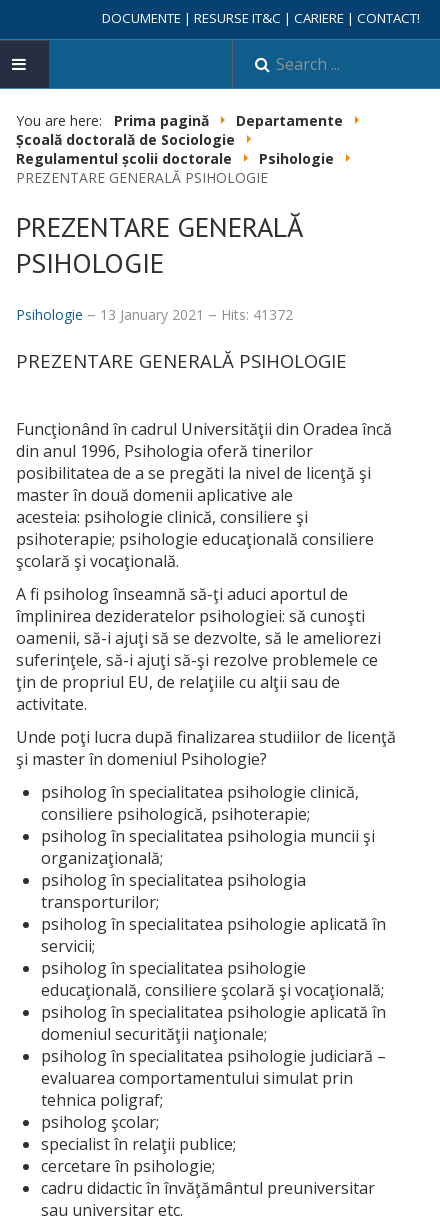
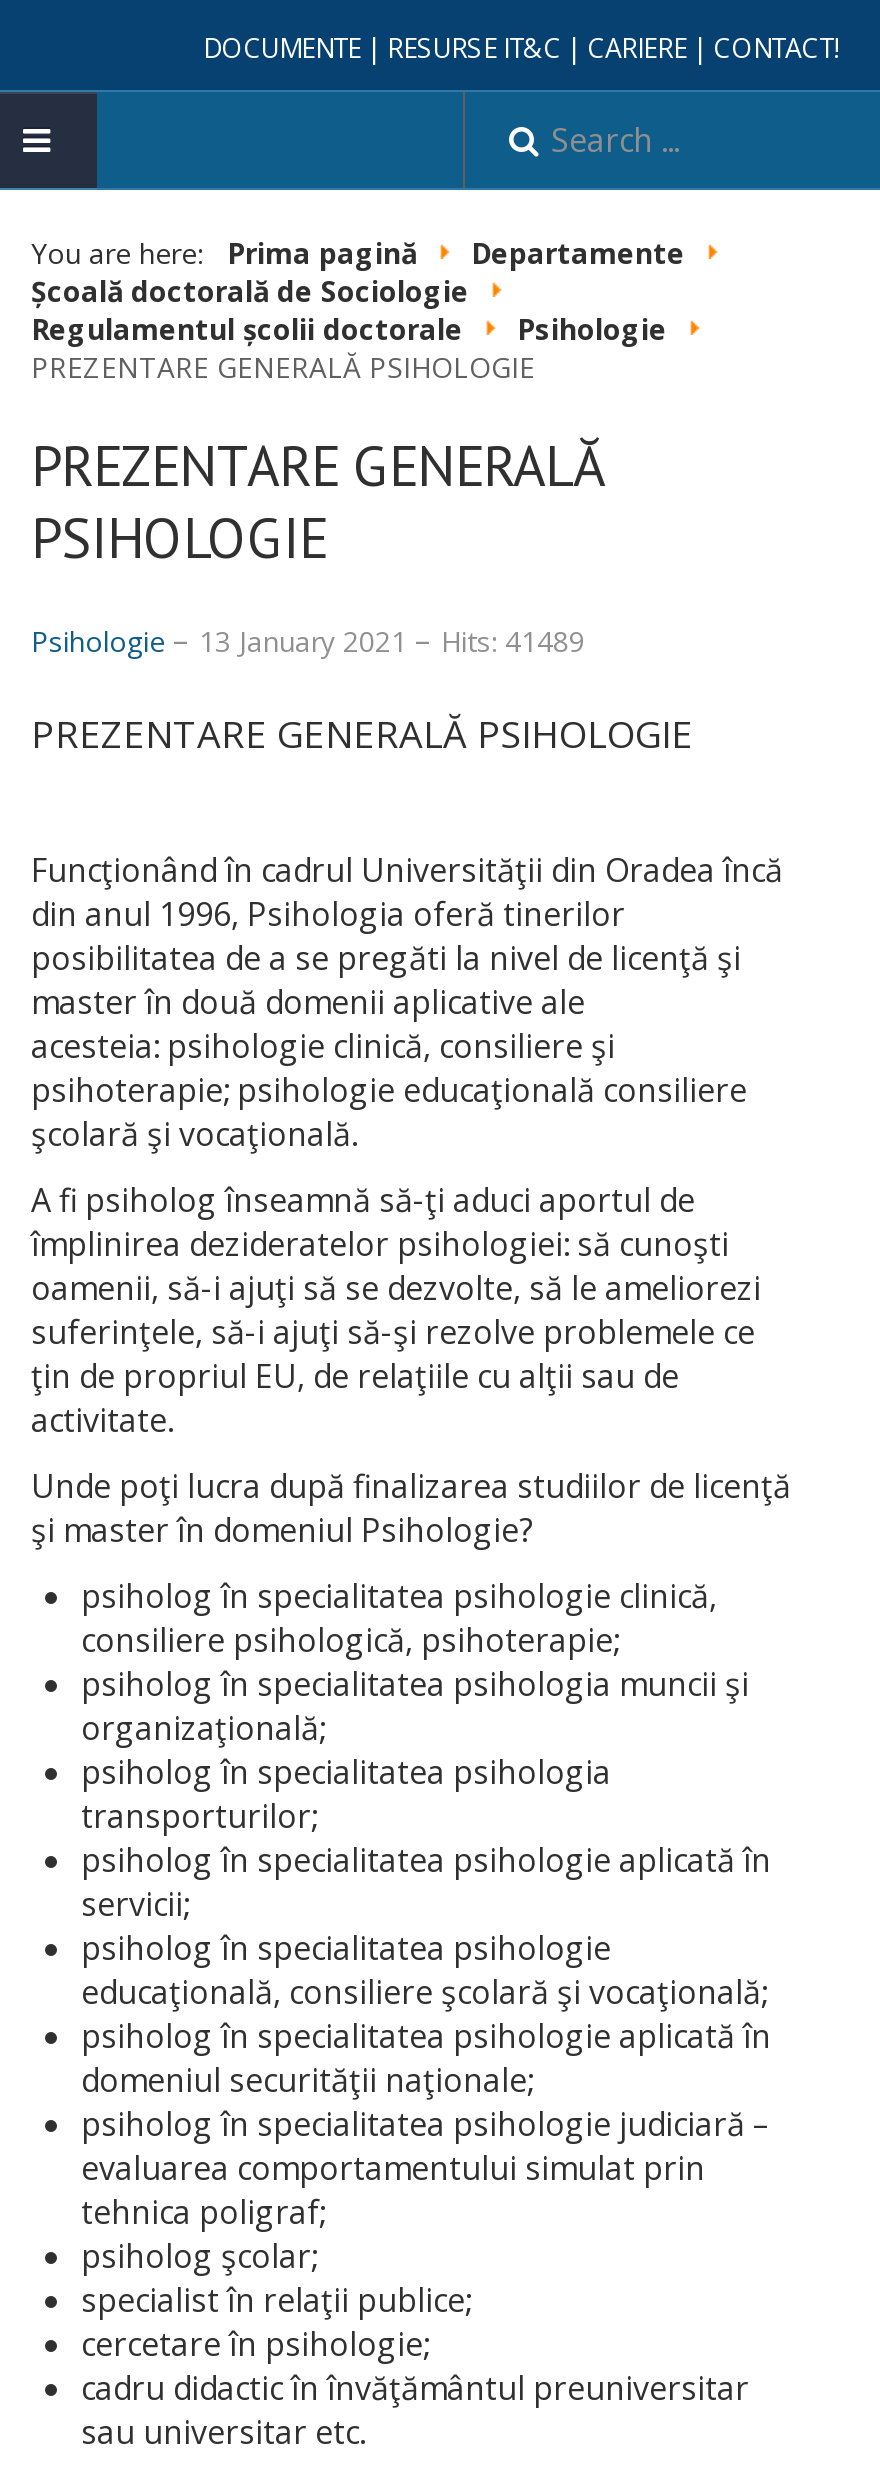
[16,305,293,324] Psihologie 13 January 2021 Hits: 41372 -> [31,623,585,661] Psihologie 13 January 2021 Hits: 41489

